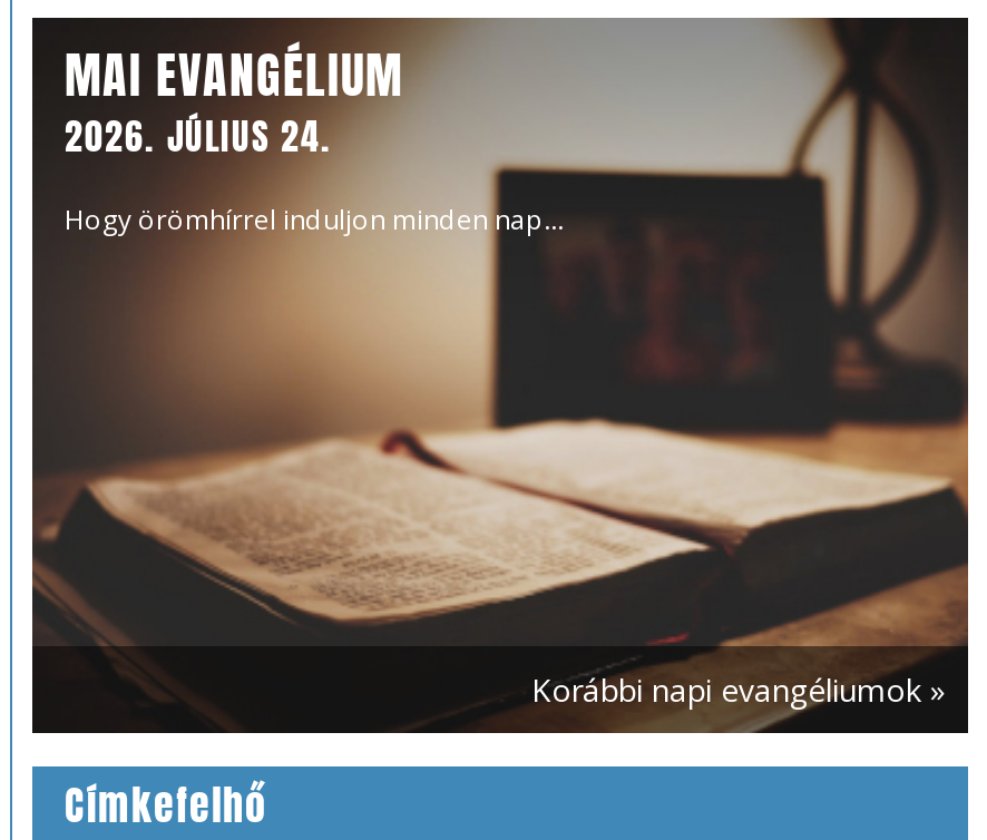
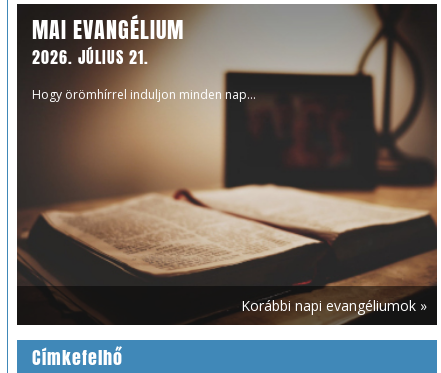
[65,111,332,162] 2026. JÚLIUS 24. -> [31,46,148,69] 2026. JÚLIUS 21.

